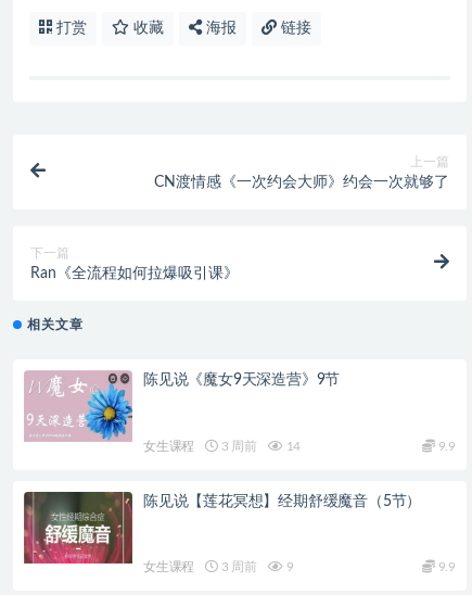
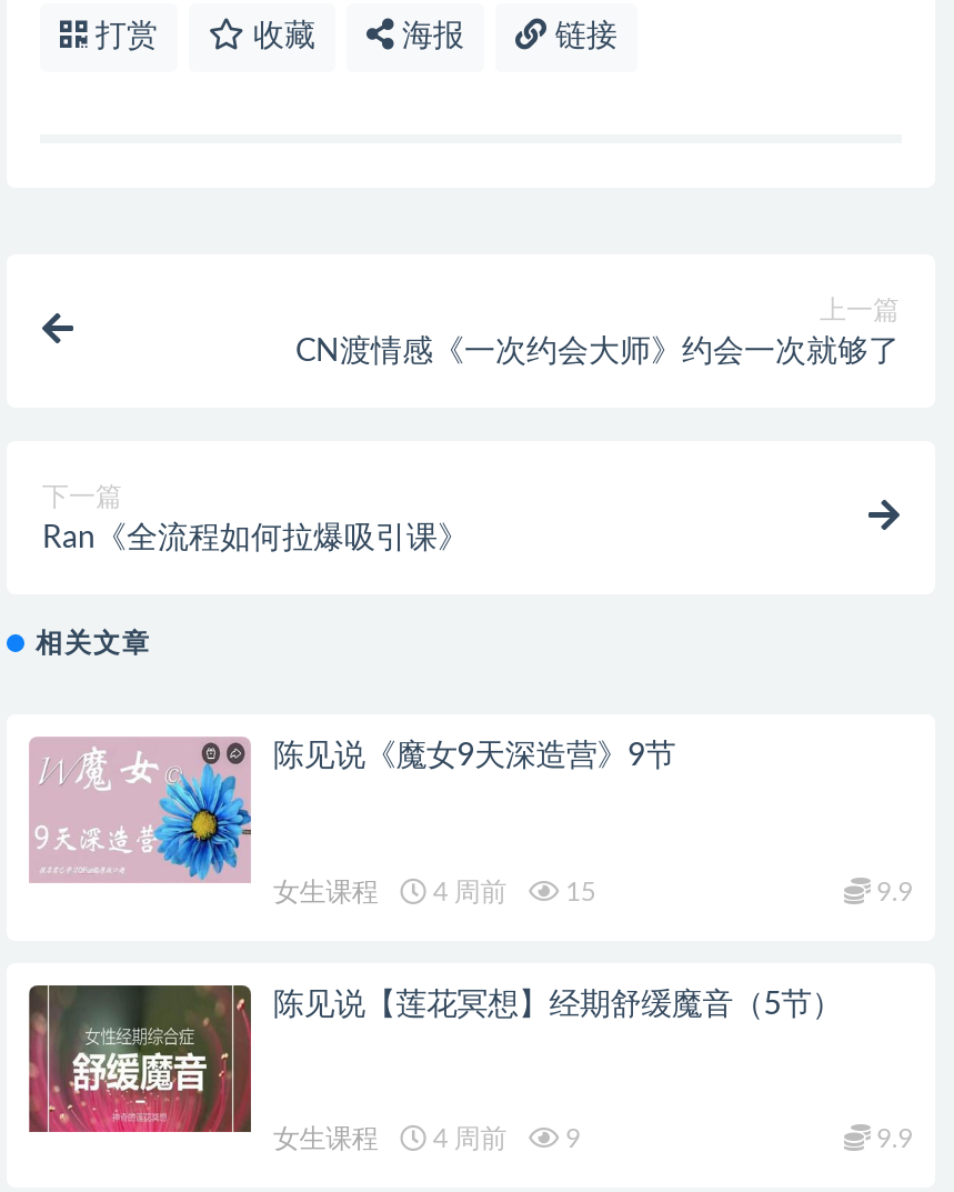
[218,439,257,452] 3 周前 -> [426,878,506,904] 4 周前
[283,439,301,452] 14 -> [559,878,596,904] 15
[143,561,293,574] 女生课程 3 周前 9 -> [273,1126,581,1153] 女生课程 4 周前 9

